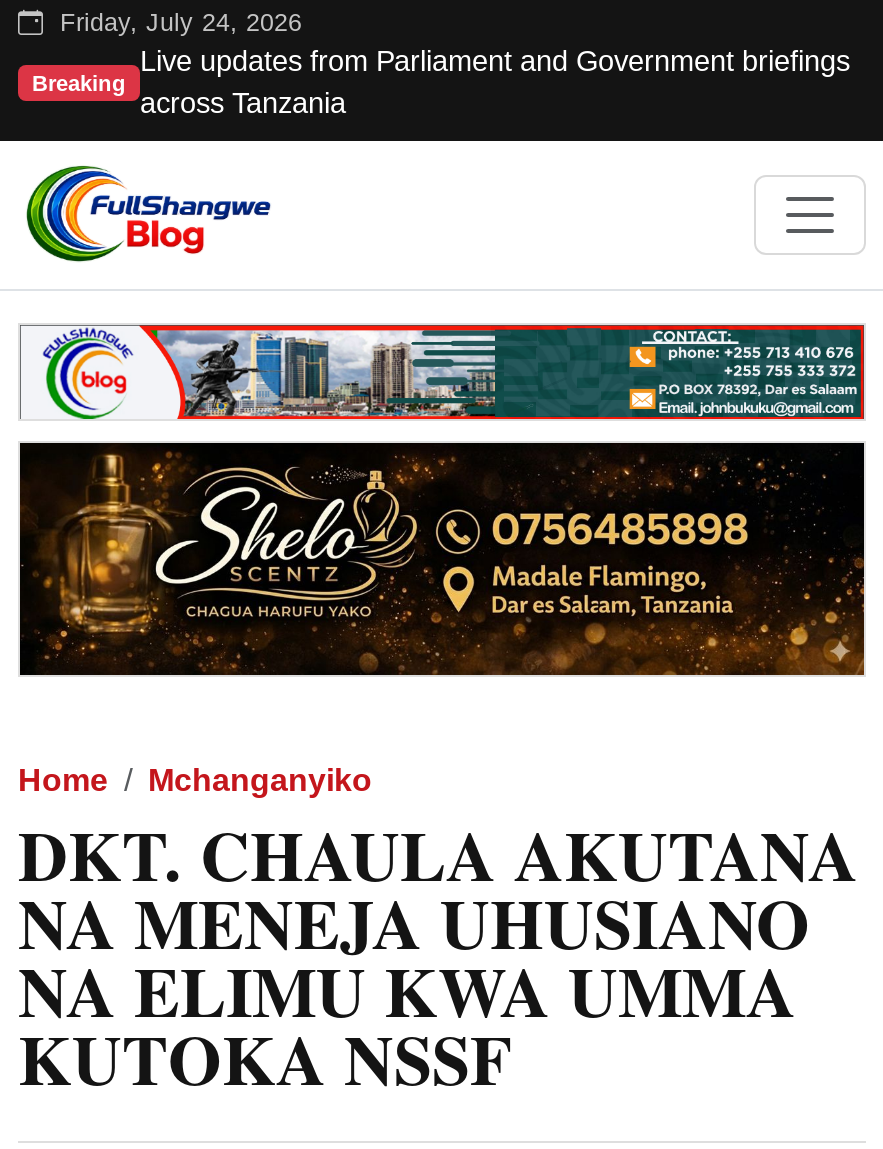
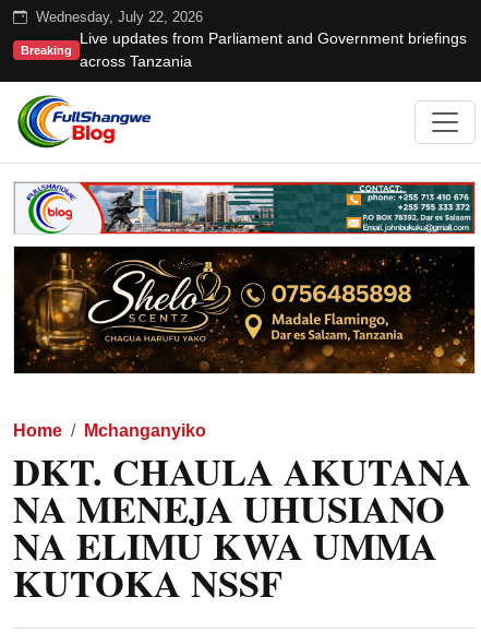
[52,9,302,37] Friday, July 24, 2026 -> [32,10,203,25] Wednesday, July 22, 2026

